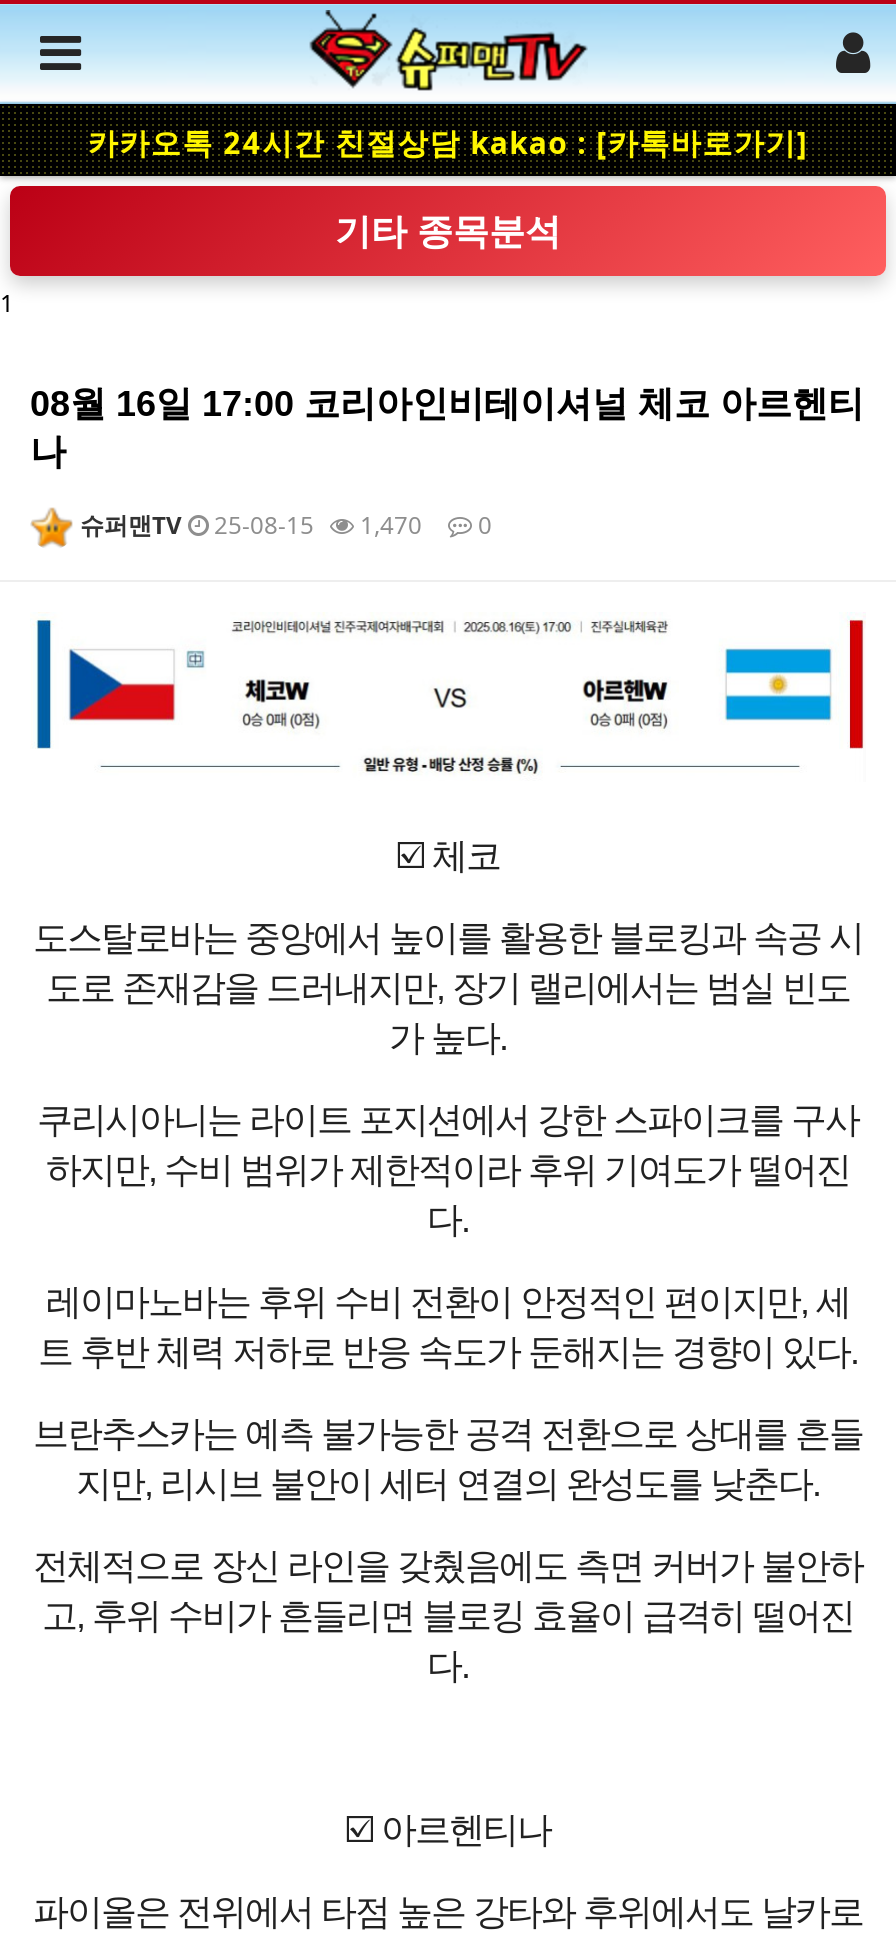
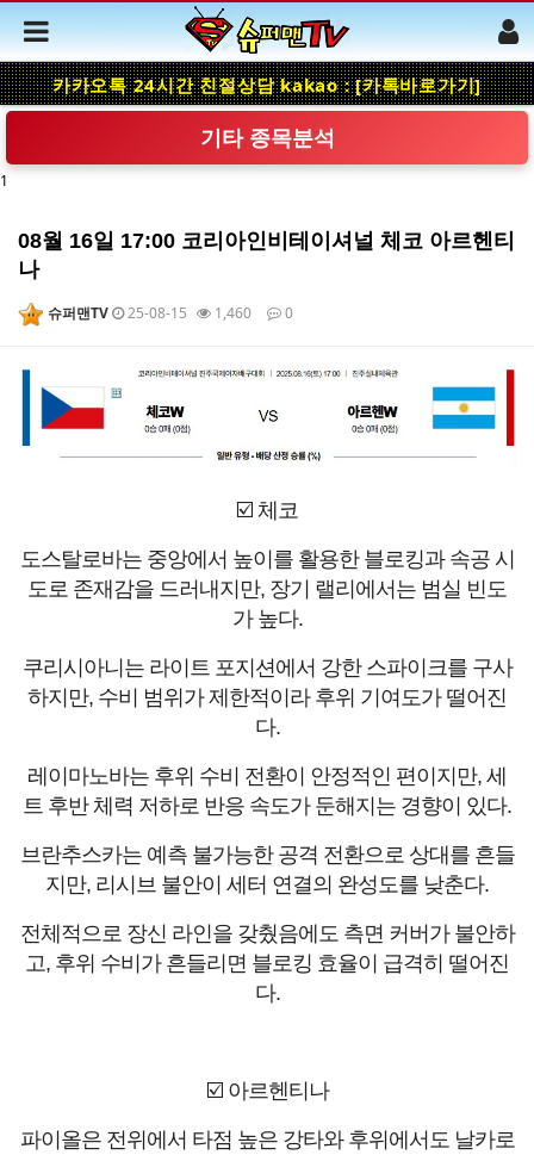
[354,508,422,542] 1,470 -> [211,303,252,323] 1,460

